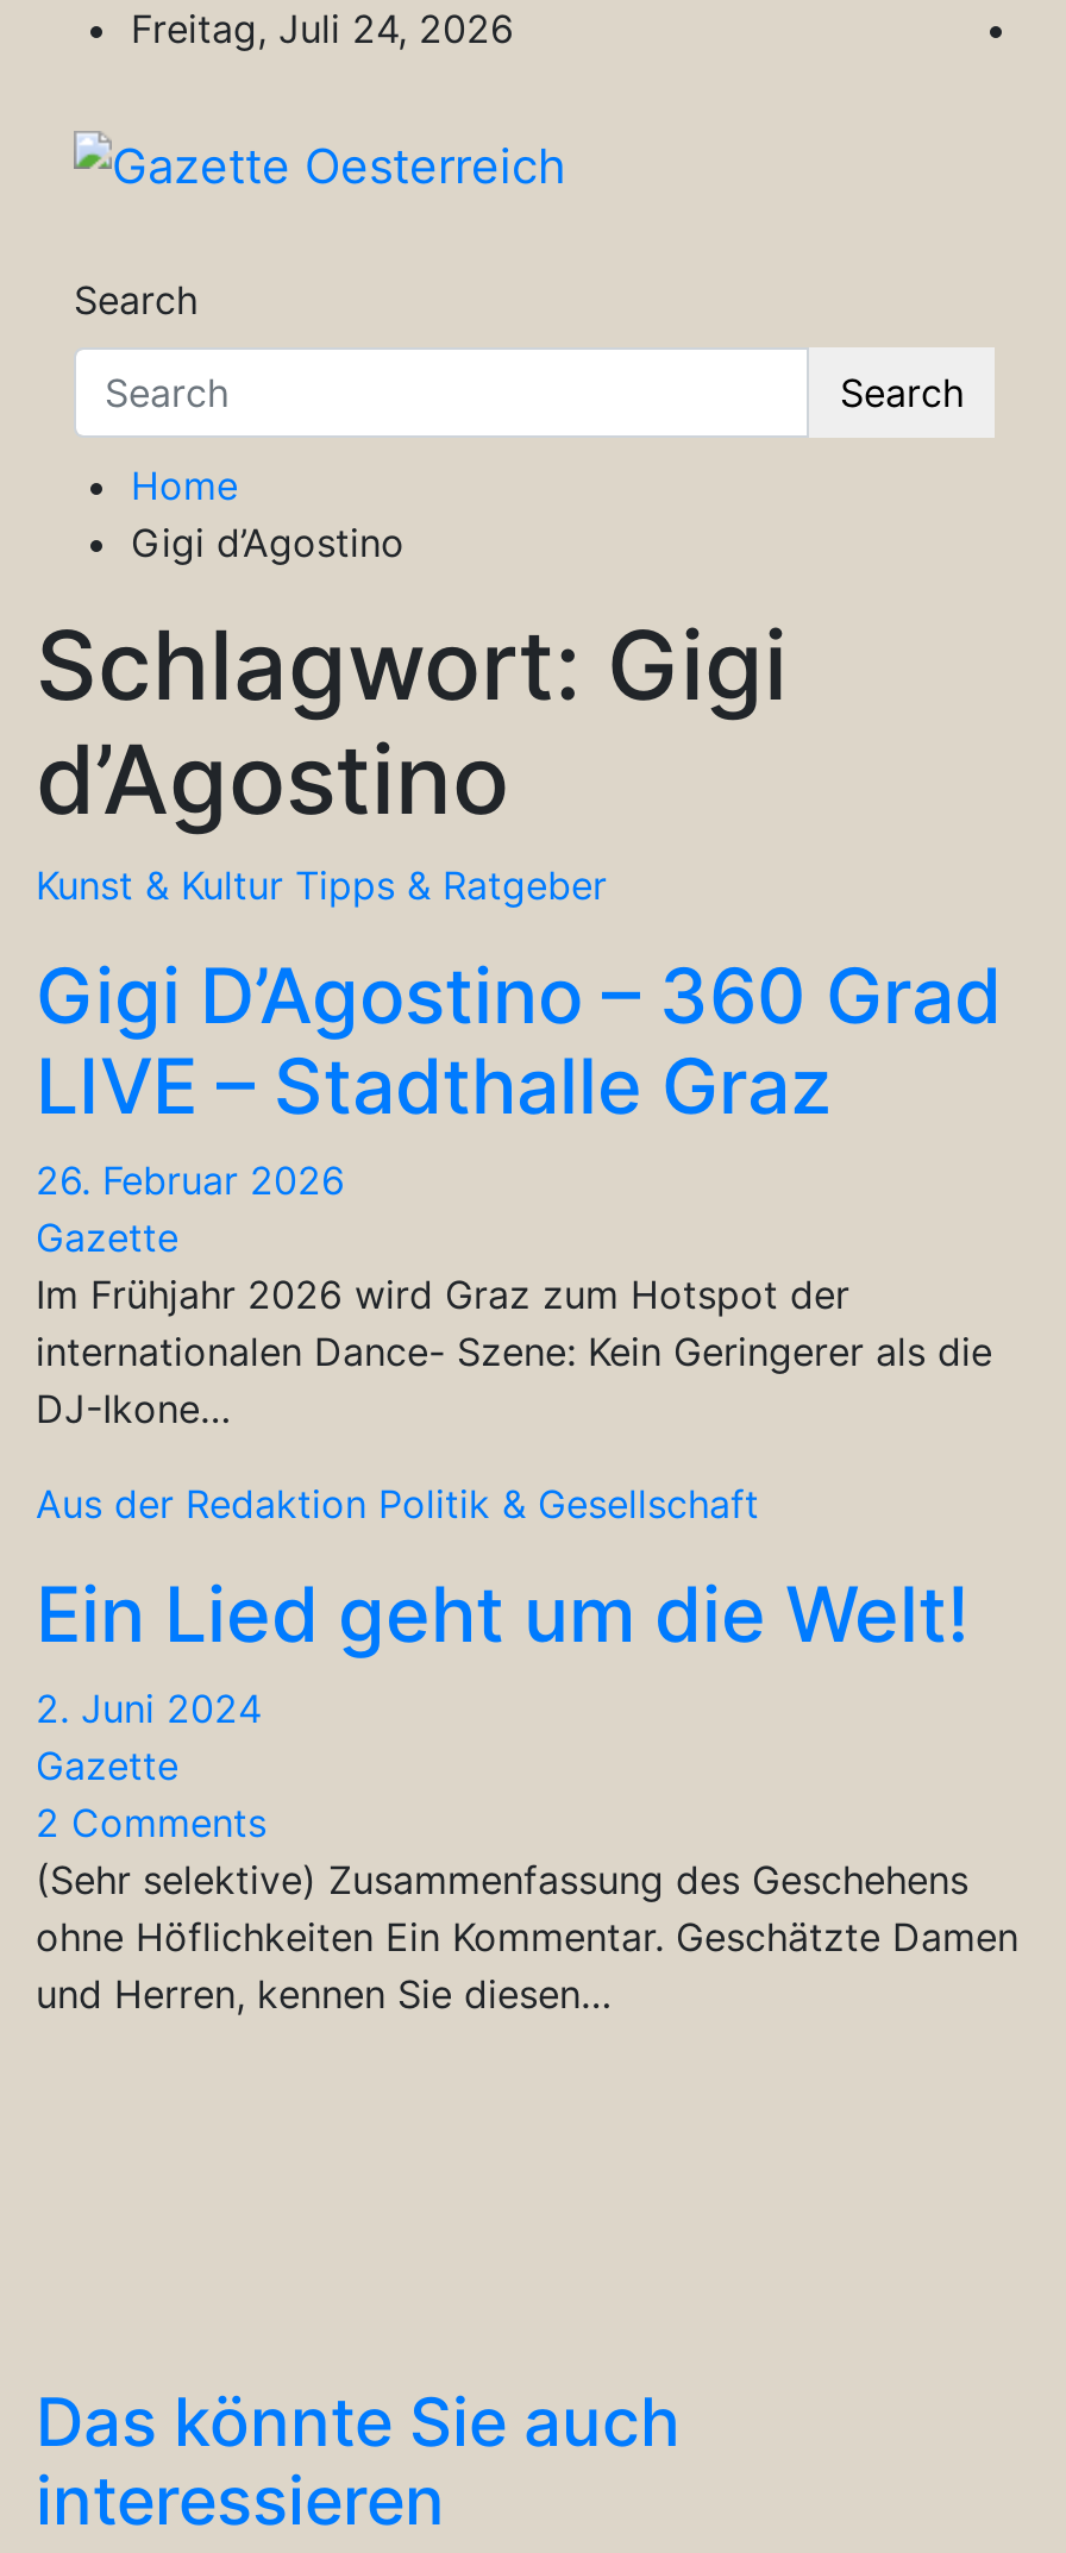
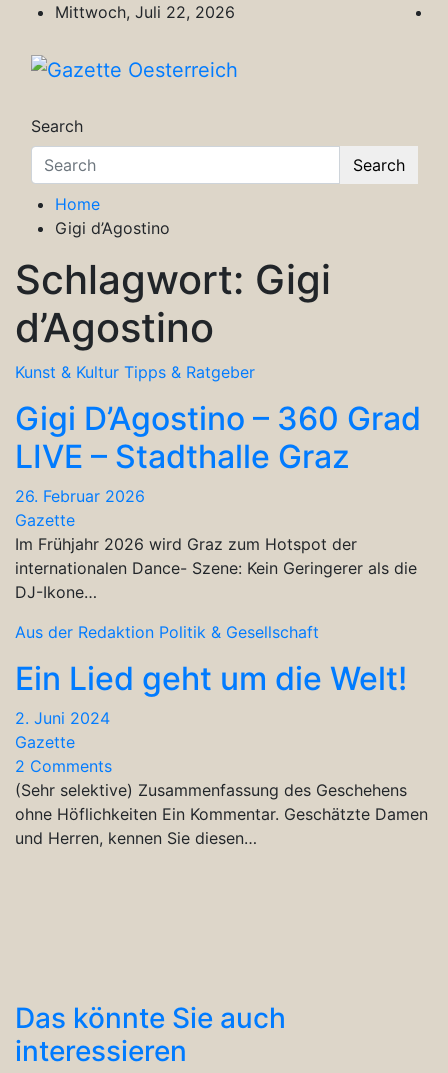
[131,5,514,52] Freitag, Juli 24, 2026 -> [55,2,235,22] Mittwoch, Juli 22, 2026

